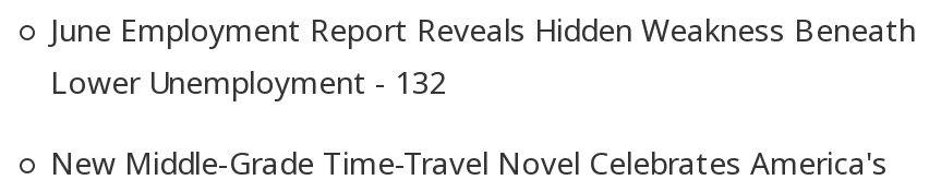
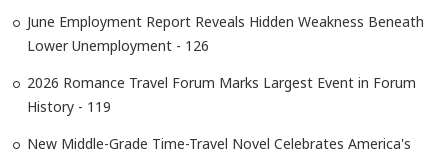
[50,61,447,103] Lower Unemployment - 132 -> [27,36,416,116] Lower Unemployment - 126 | 2026 Romance Travel Forum Marks Largest Event in Forum | History - 119

